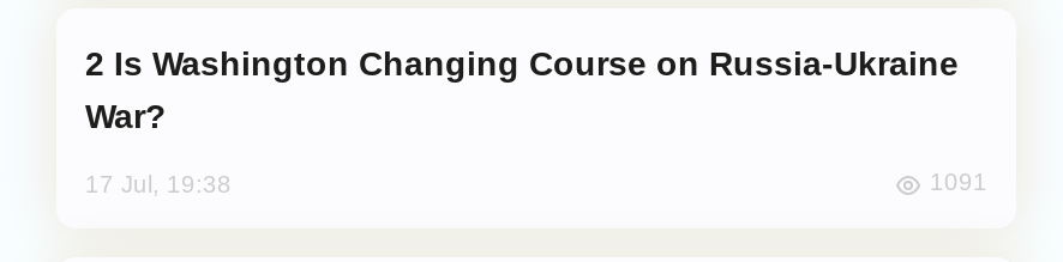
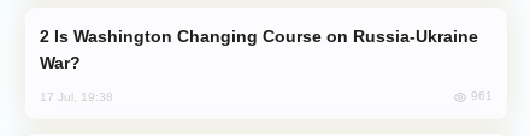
[923,170,987,196] 1091 -> [467,90,493,103] 961

